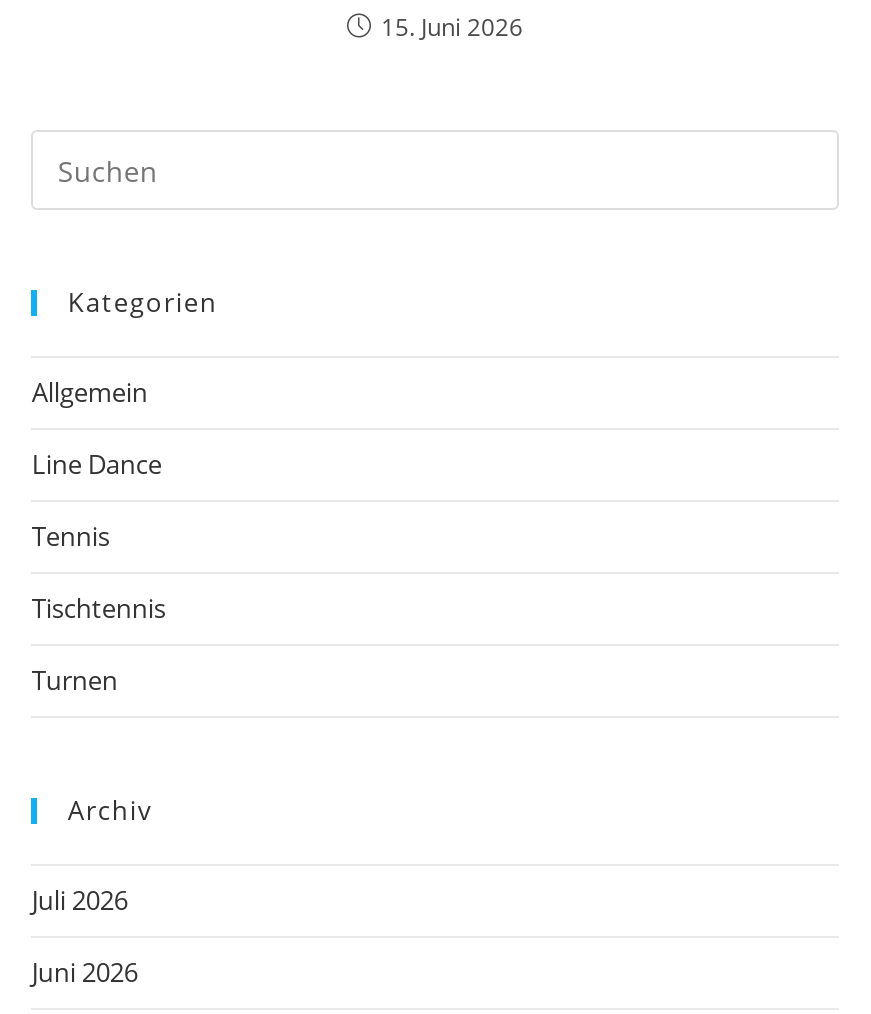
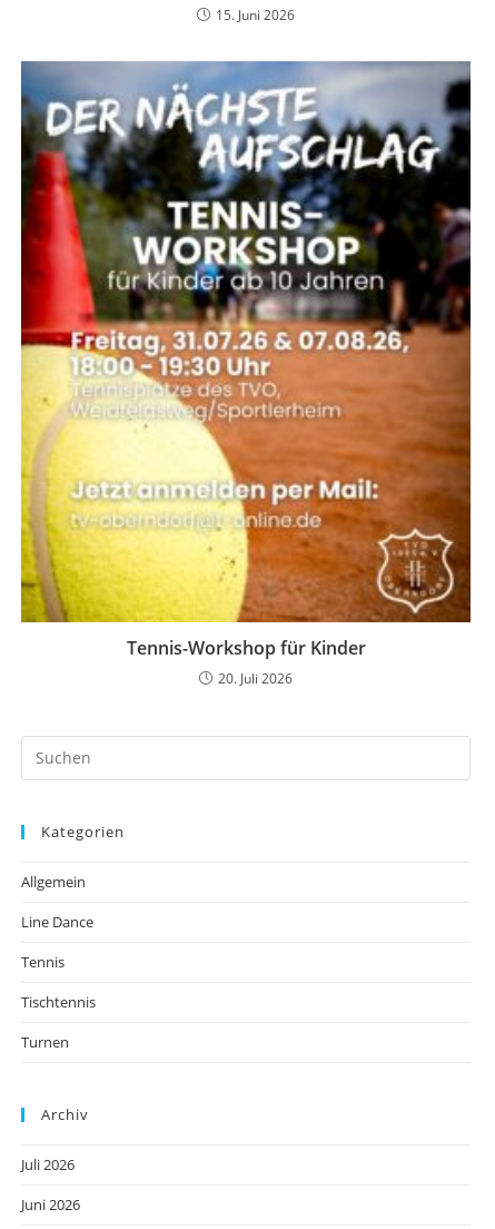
none -> [20,60,472,688] [image] | Tennis-Workshop für Kinder | 20. Juli 2026

